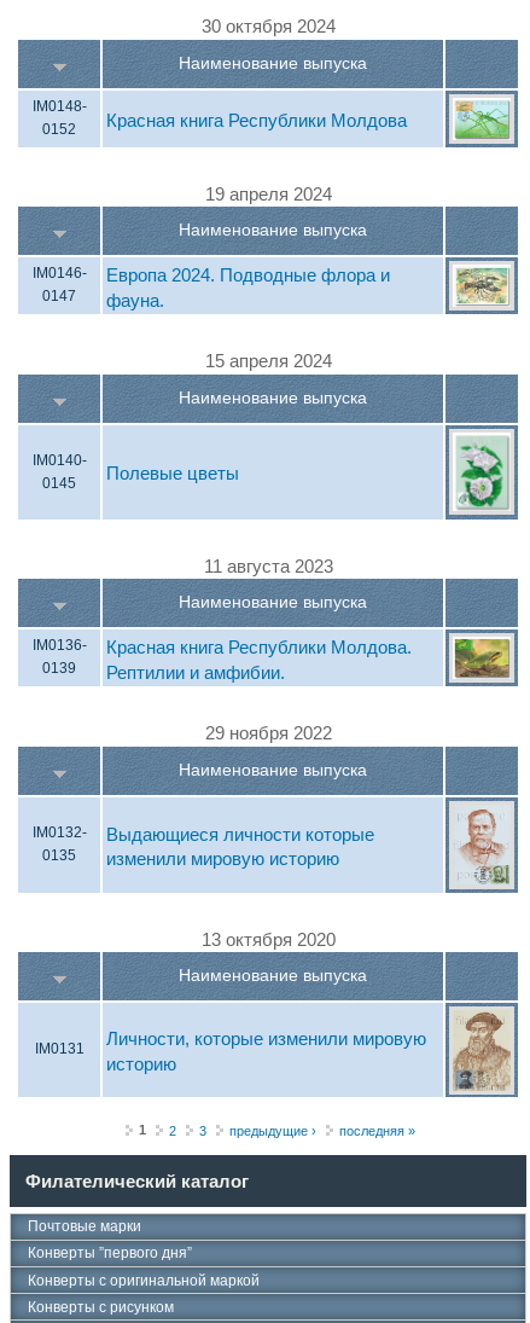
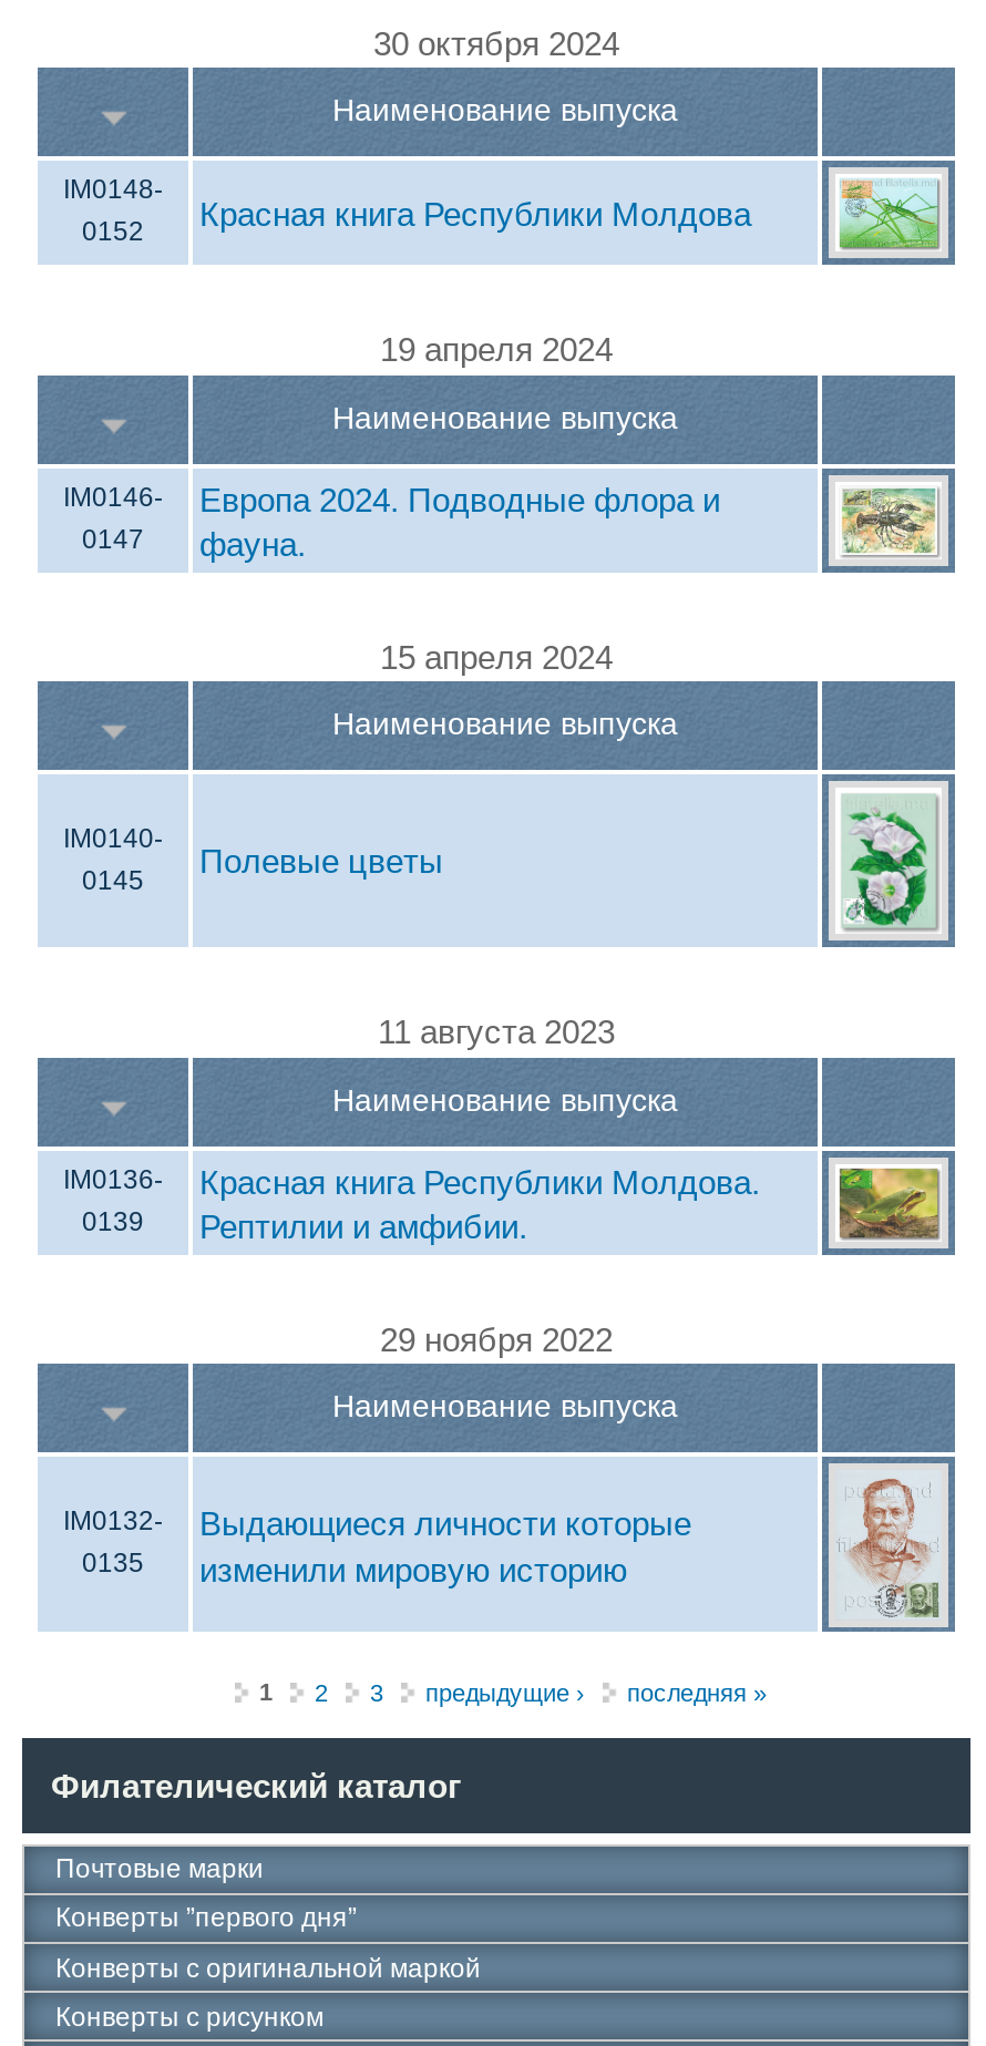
[179,928,367,985] 13 октября 2020 | Наименование выпуска -> none
[106,1010,512,1091] [image] | Личности, которые изменили мировую | историю -> none
[34,1041,84,1058] IM0131 -> none

